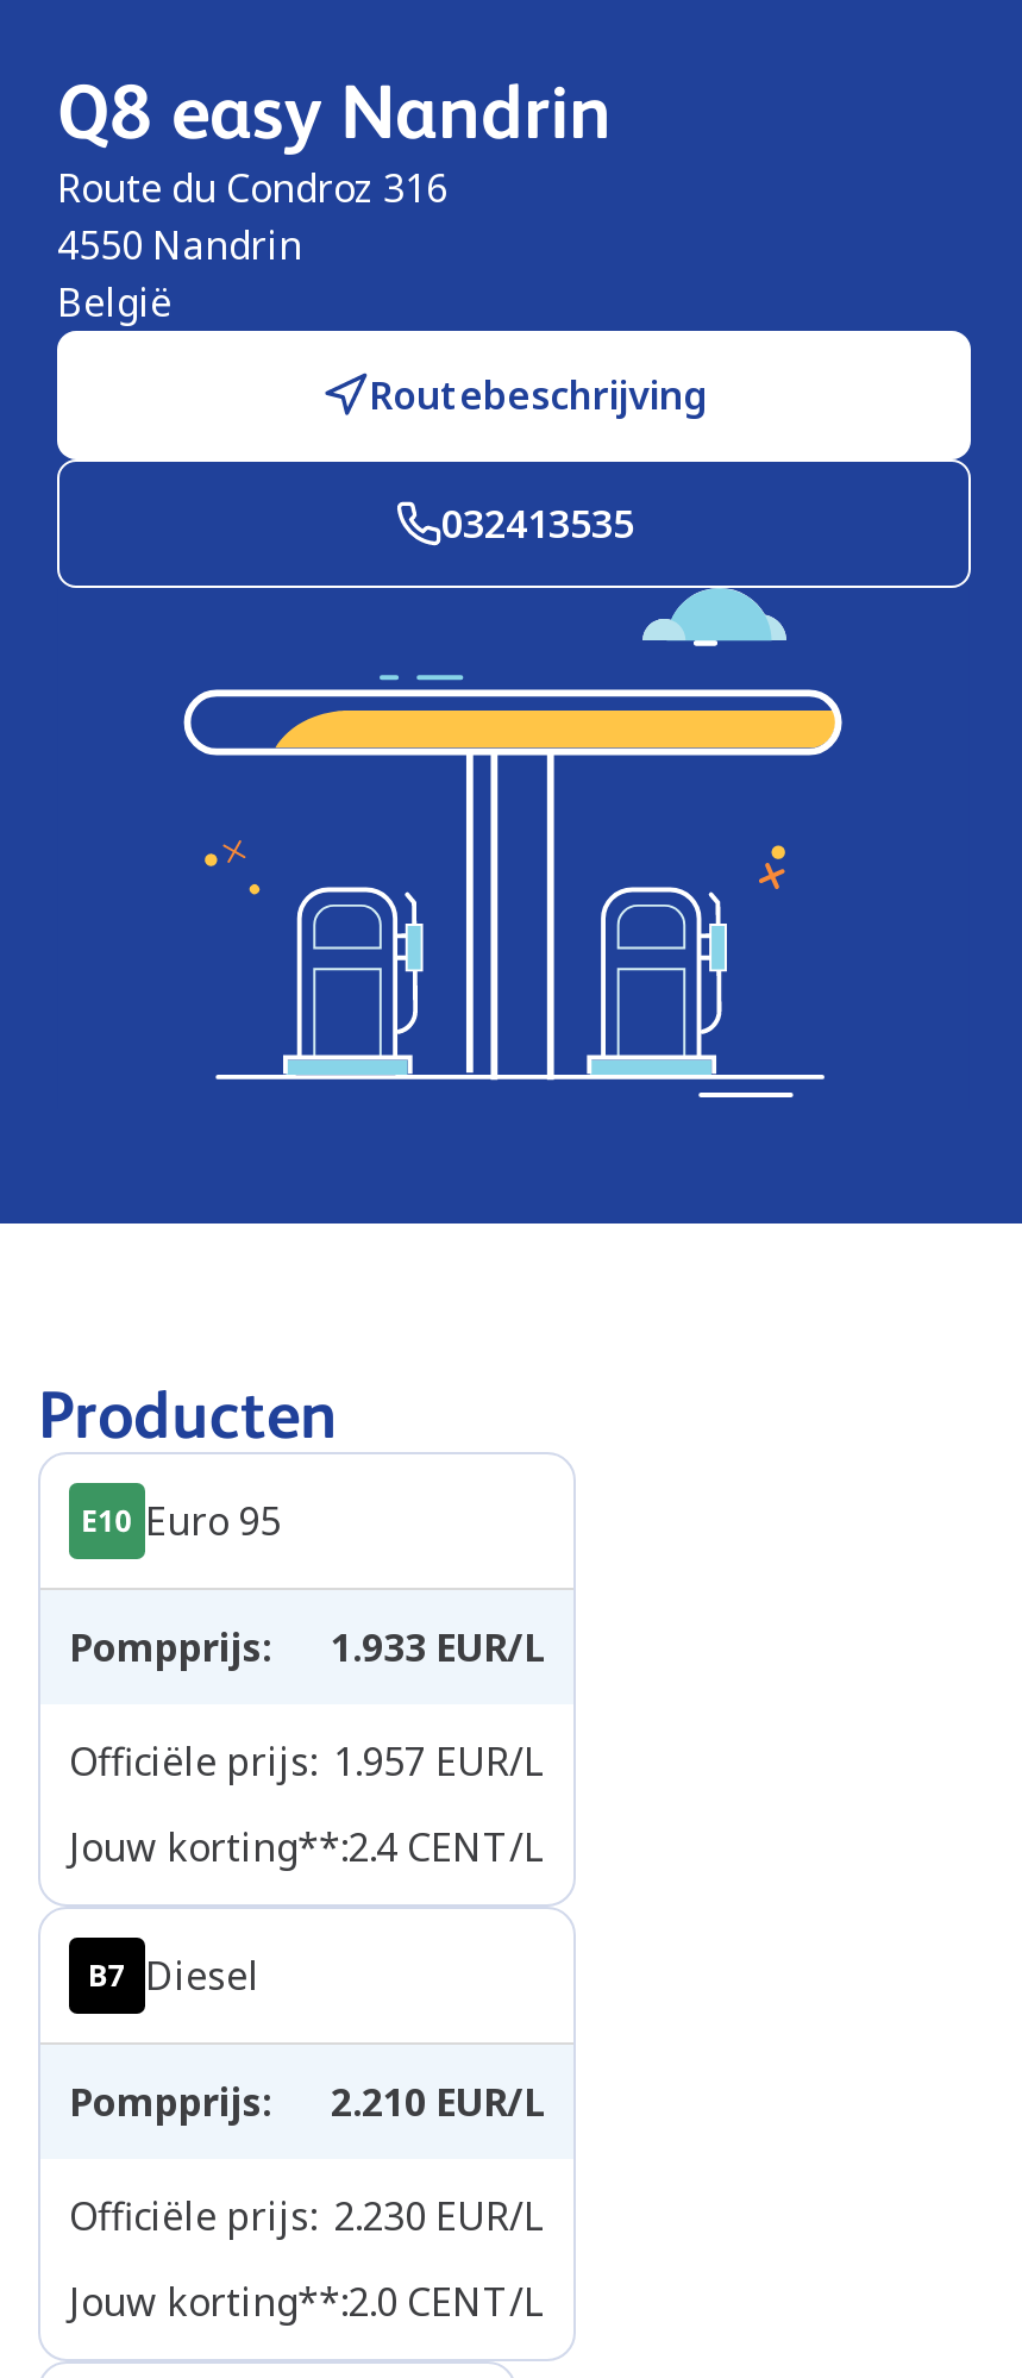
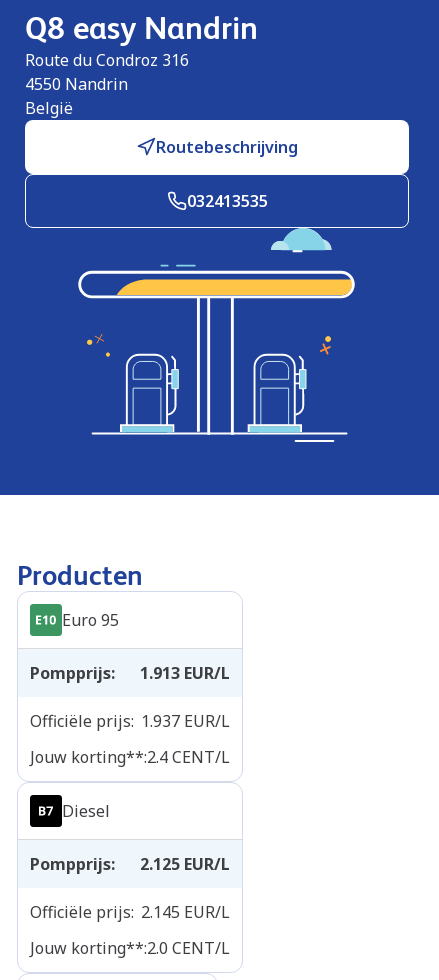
[69,1621,545,1673] Pompprijs: 1.933 EUR/L -> [30,662,230,684] Pompprijs: 1.913 EUR/L
[69,1735,545,1787] Officiële prijs: 1.957 EUR/L -> [30,710,230,732] Officiële prijs: 1.937 EUR/L
[69,2075,545,2128] Pompprijs: 2.210 EUR/L -> [30,853,230,875] Pompprijs: 2.125 EUR/L
[69,2190,545,2242] Officiële prijs: 2.230 EUR/L -> [30,901,230,923] Officiële prijs: 2.145 EUR/L

